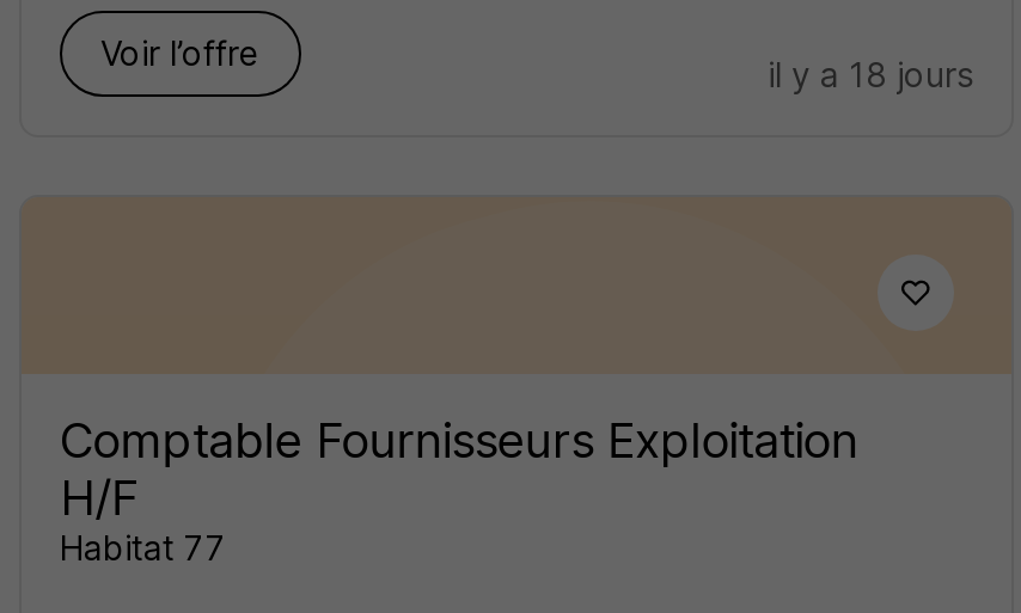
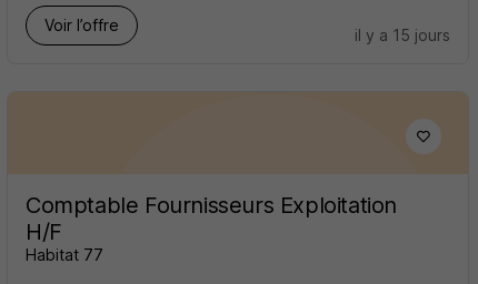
[768,54,973,95] il y a 18 jours -> [355,26,450,44] il y a 15 jours

